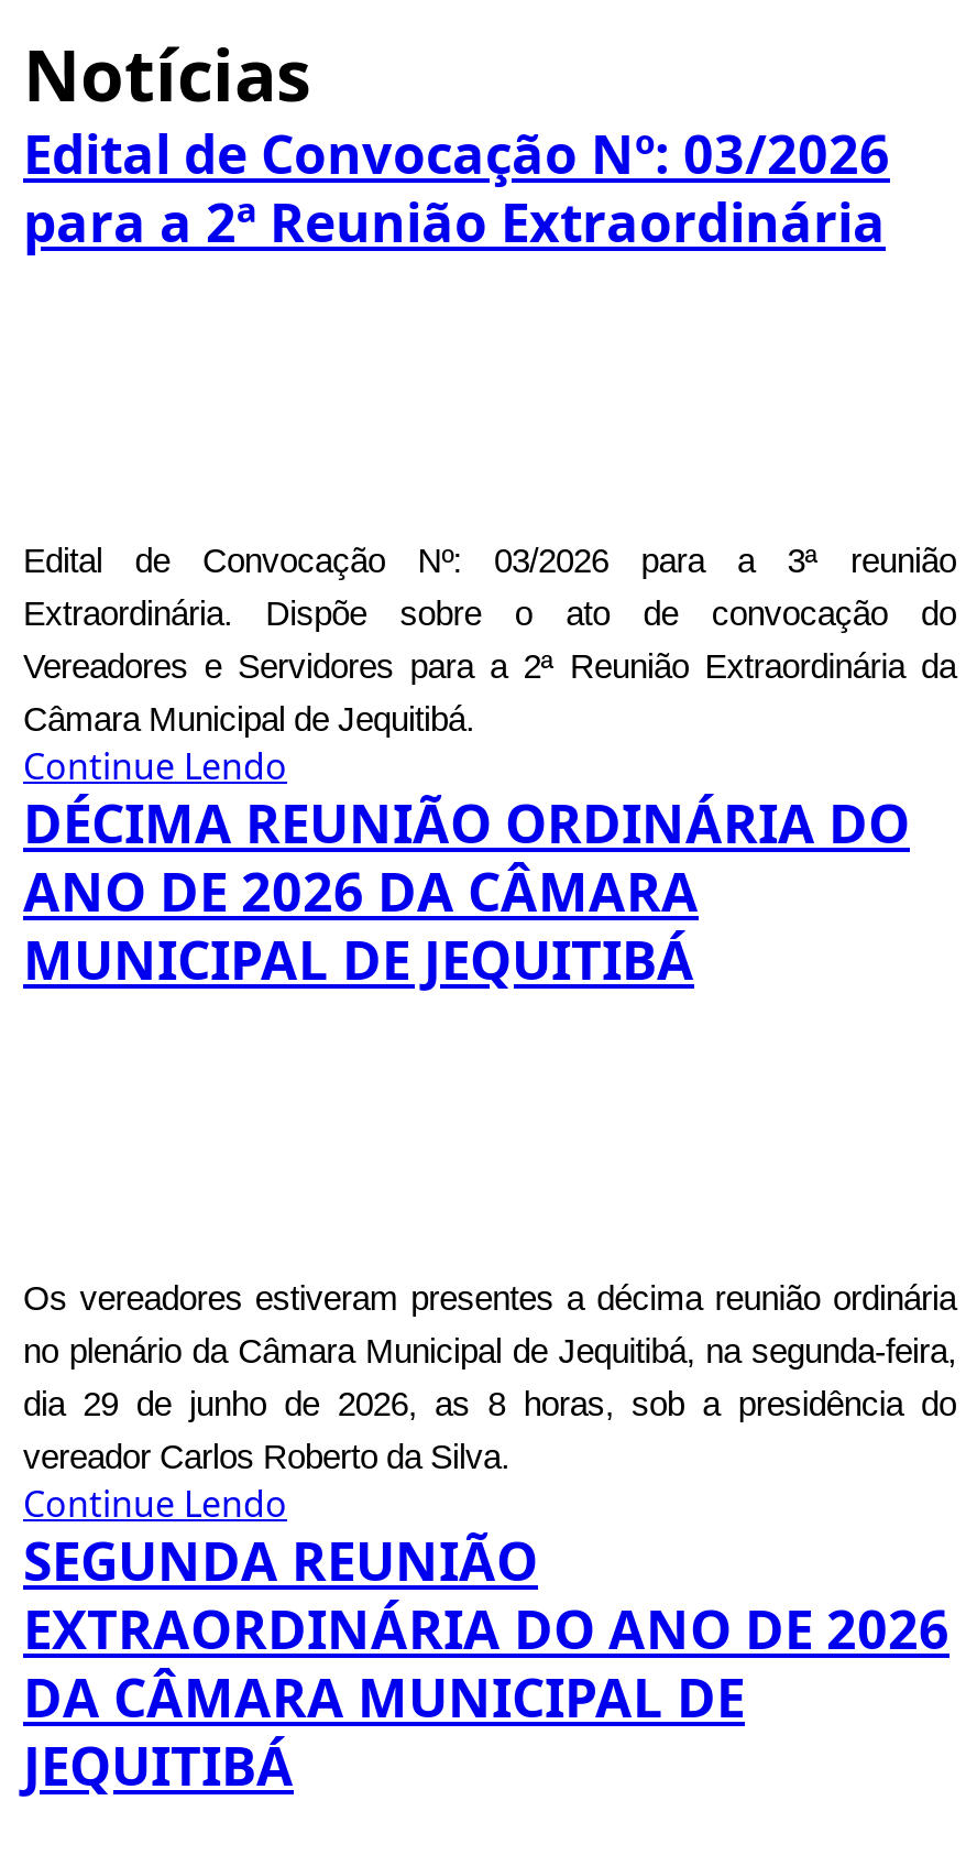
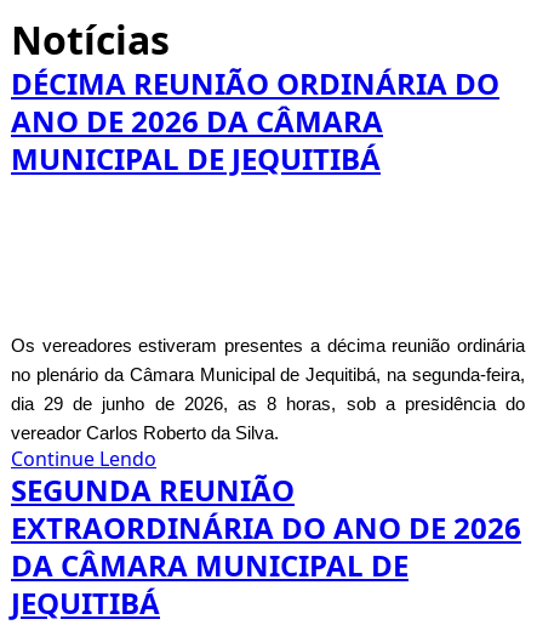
[23,117,890,258] Edital de Convocação Nº: 03/2026 | para a 2ª Reunião Extraordinária -> none
[23,542,956,790] Edital de Convocação Nº: 03/2026 para a 3ª reunião | Extraordinária. Dispõe sobre o ato de convocação do | Vereadores e Servidores para a 2ª Reunião Extraordinária da | Câmara Municipal de Jequitibá. | Continue Lendo -> none

